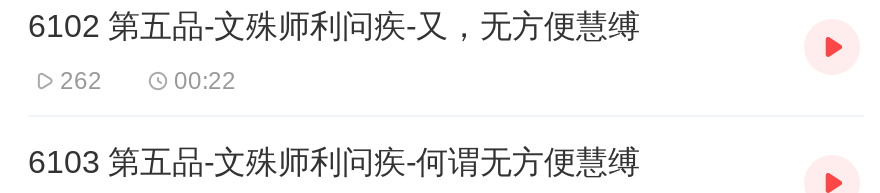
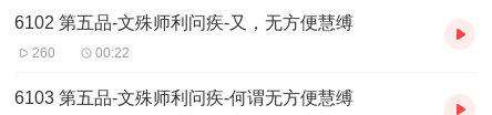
[60,67,102,95] 262 -> [32,45,55,61] 260

